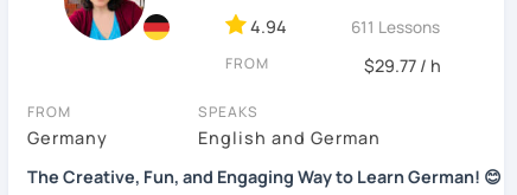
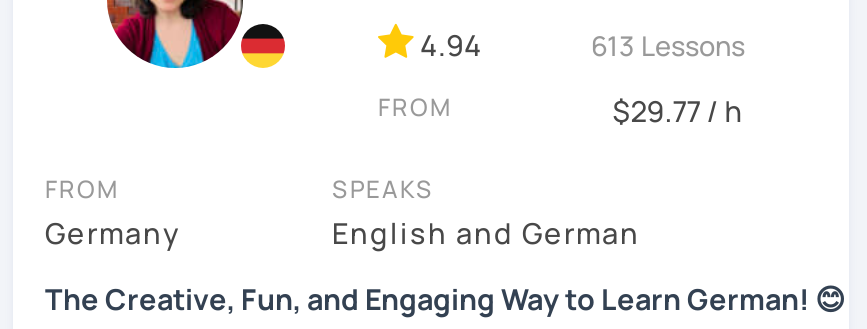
[351,17,440,38] 611 Lessons -> [591,28,745,64] 613 Lessons

